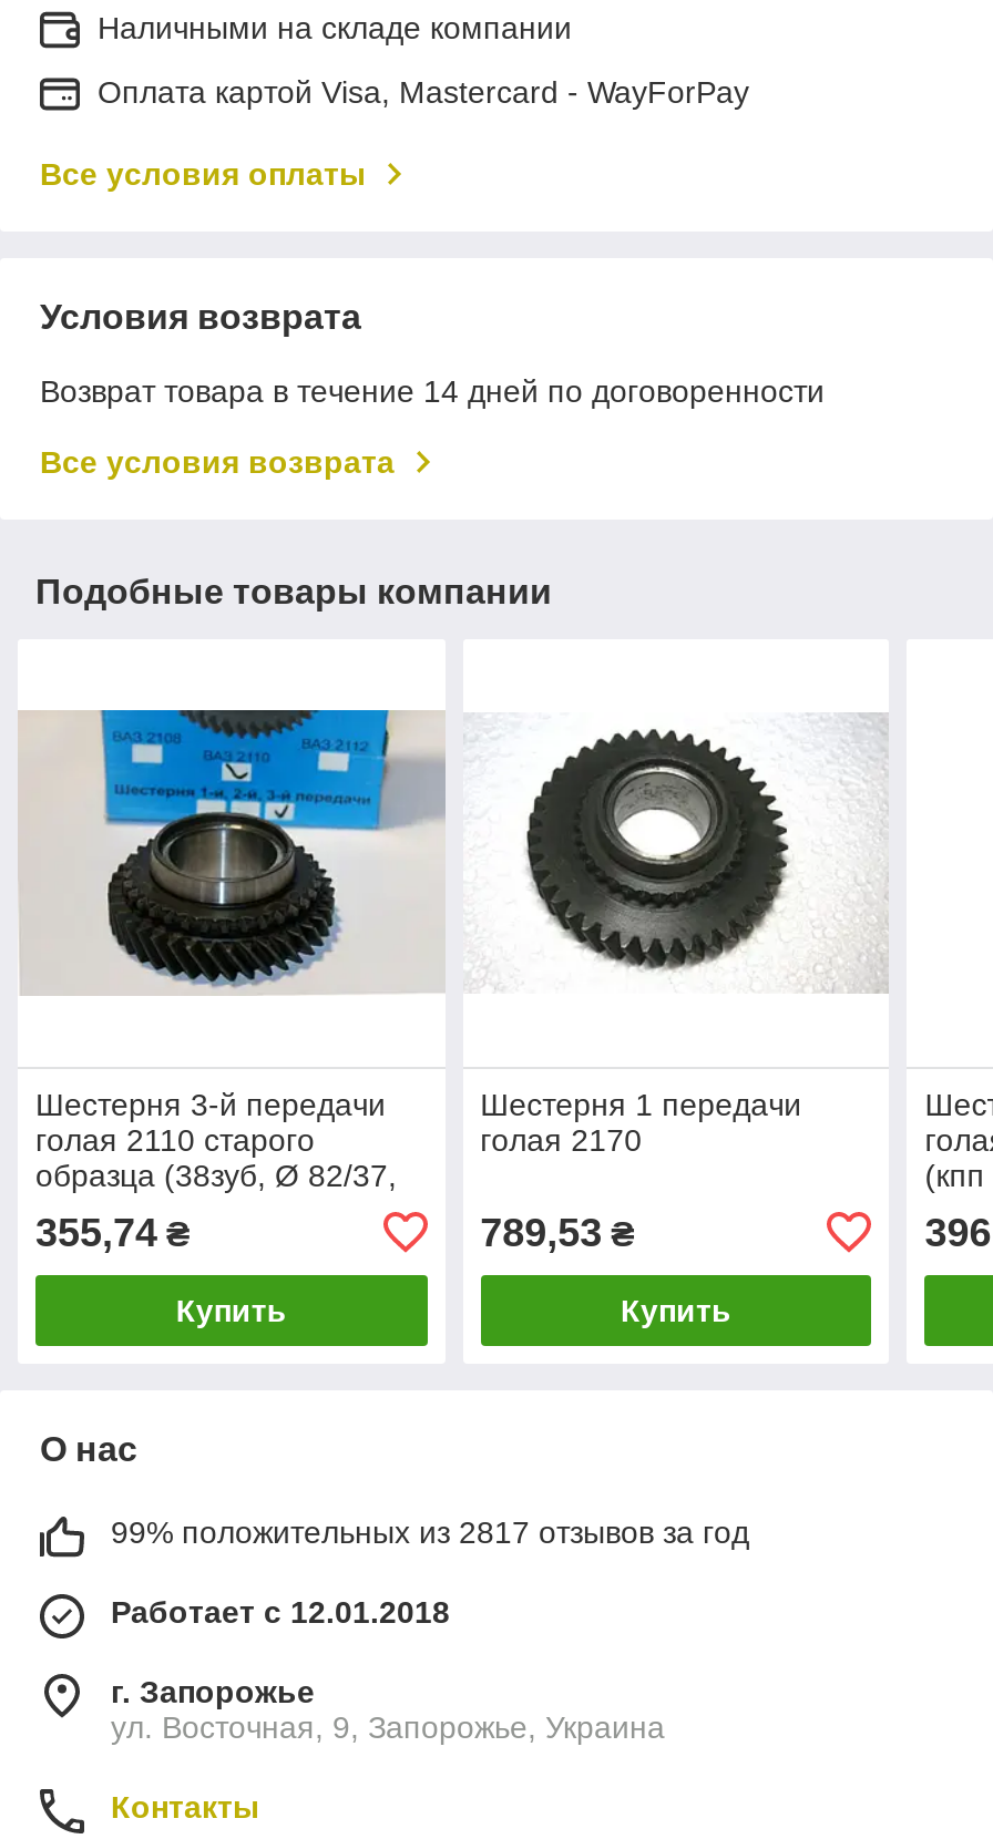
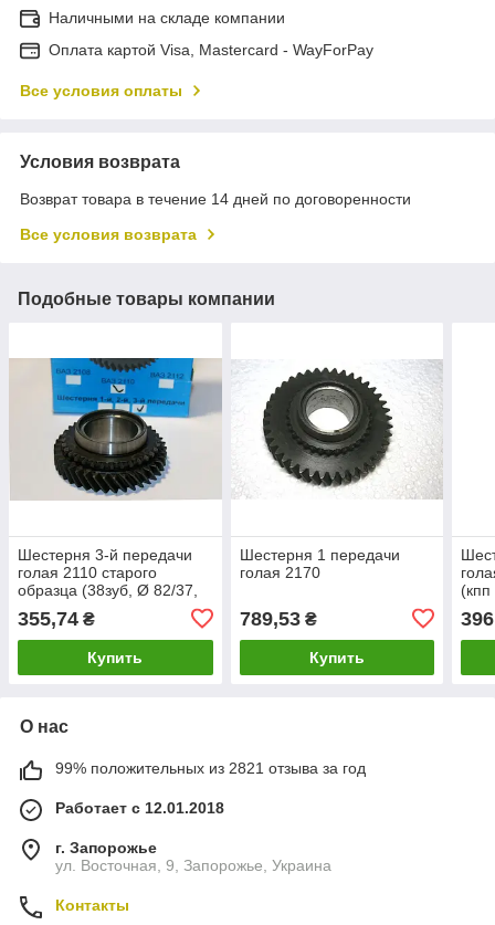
[111,1514,749,1549] 99% положительных из 2817 отзывов за год -> [55,759,366,777] 99% положительных из 2821 отзыва за год

